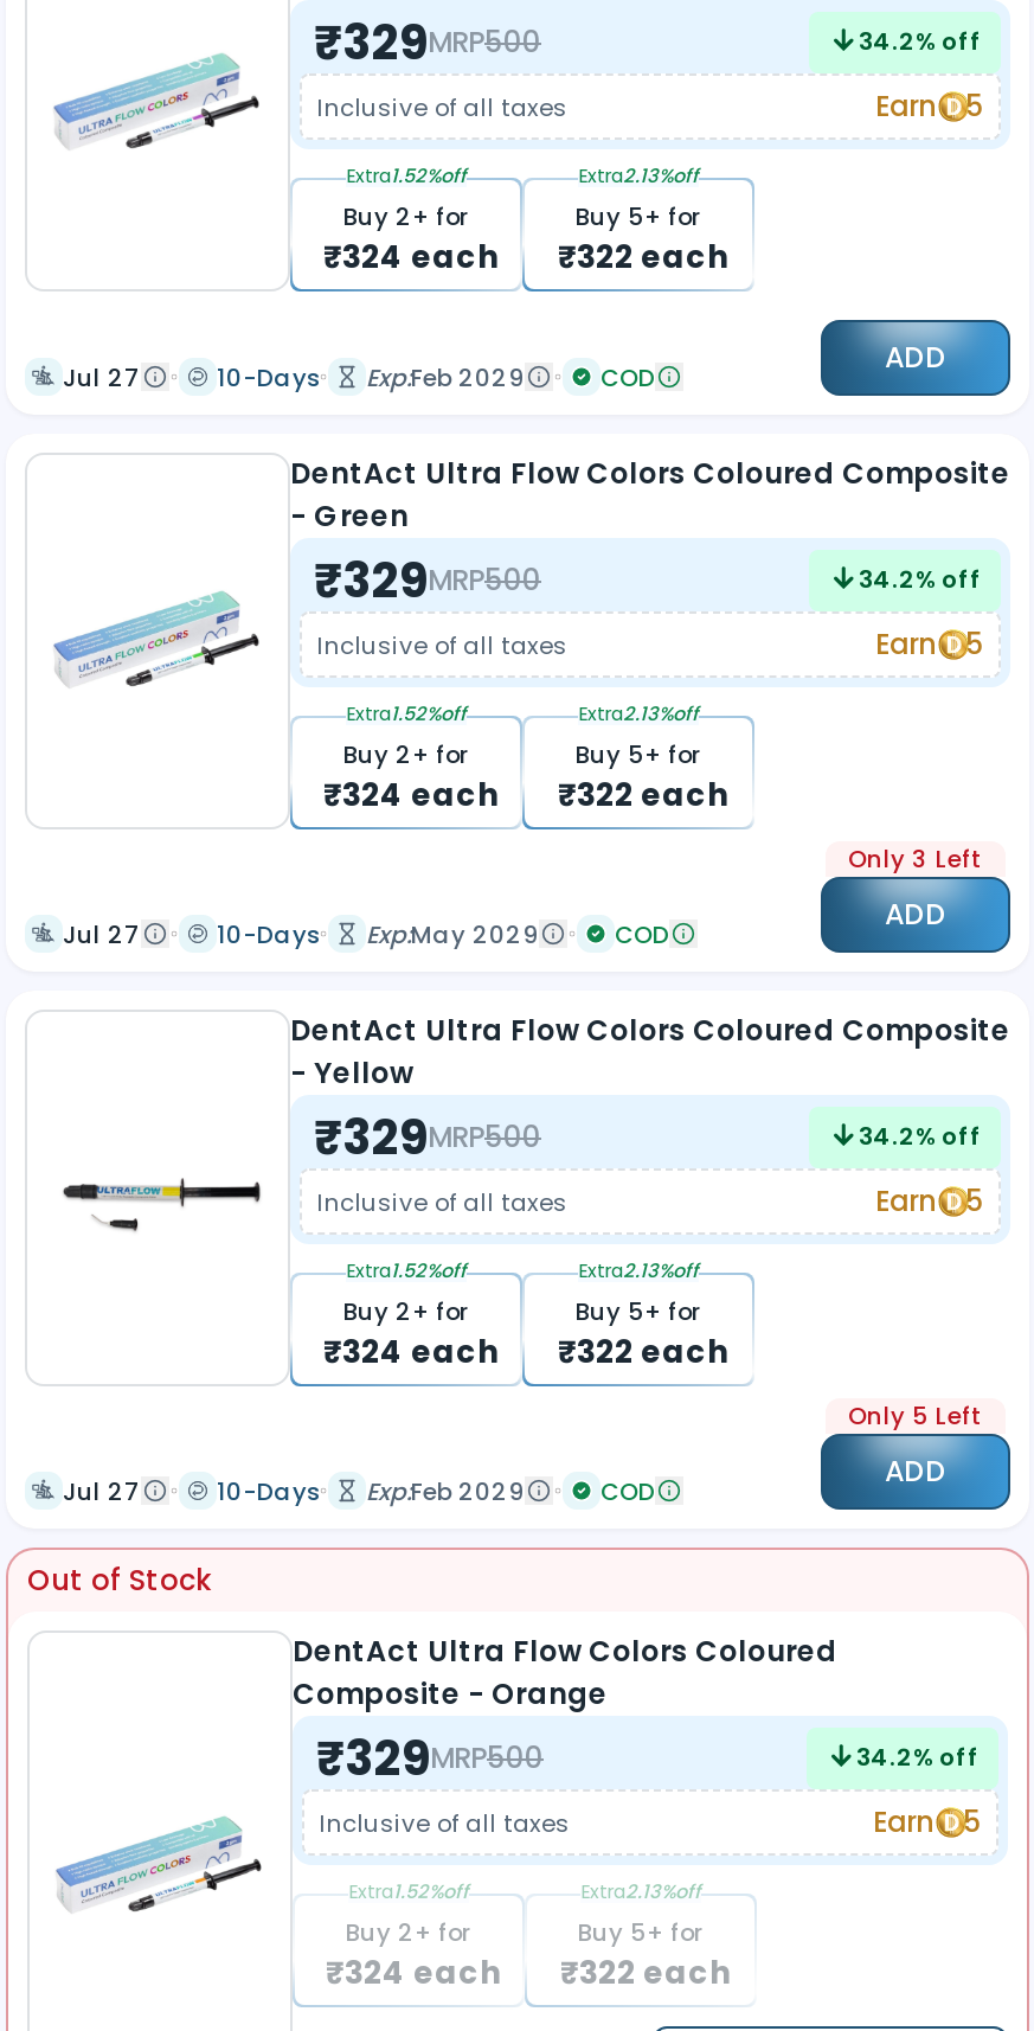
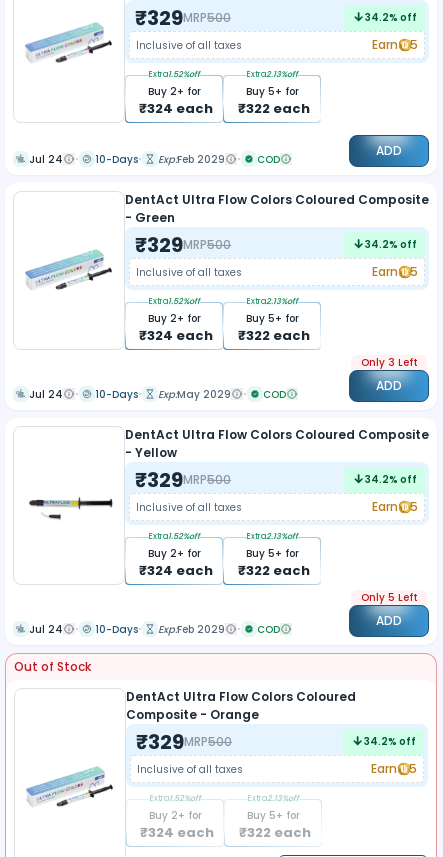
[63,359,141,395] Jul 27 -> [29,151,63,166] Jul 24
[63,916,141,952] Jul 27 -> [29,386,63,401] Jul 24
[63,1473,141,1508] Jul 27 -> [29,621,63,636] Jul 24

